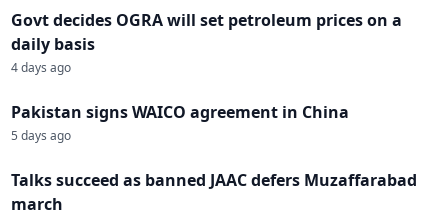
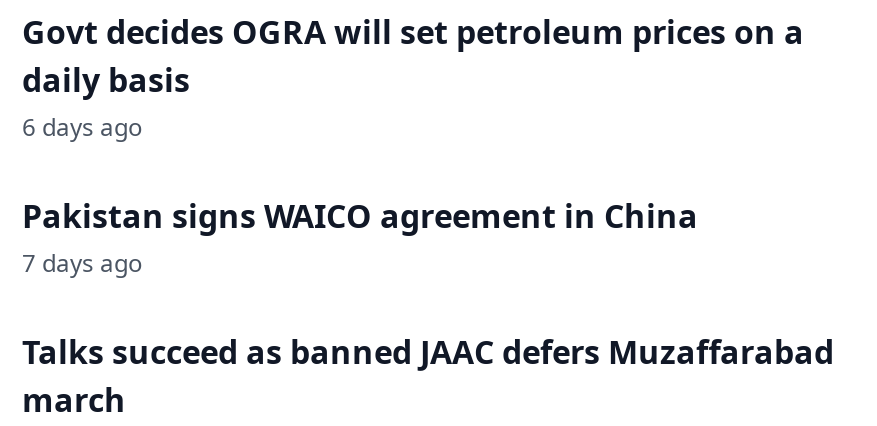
[11,58,71,75] 4 days ago -> [22,109,142,143] 6 days ago
[11,126,71,143] 5 days ago -> [22,245,142,279] 7 days ago

